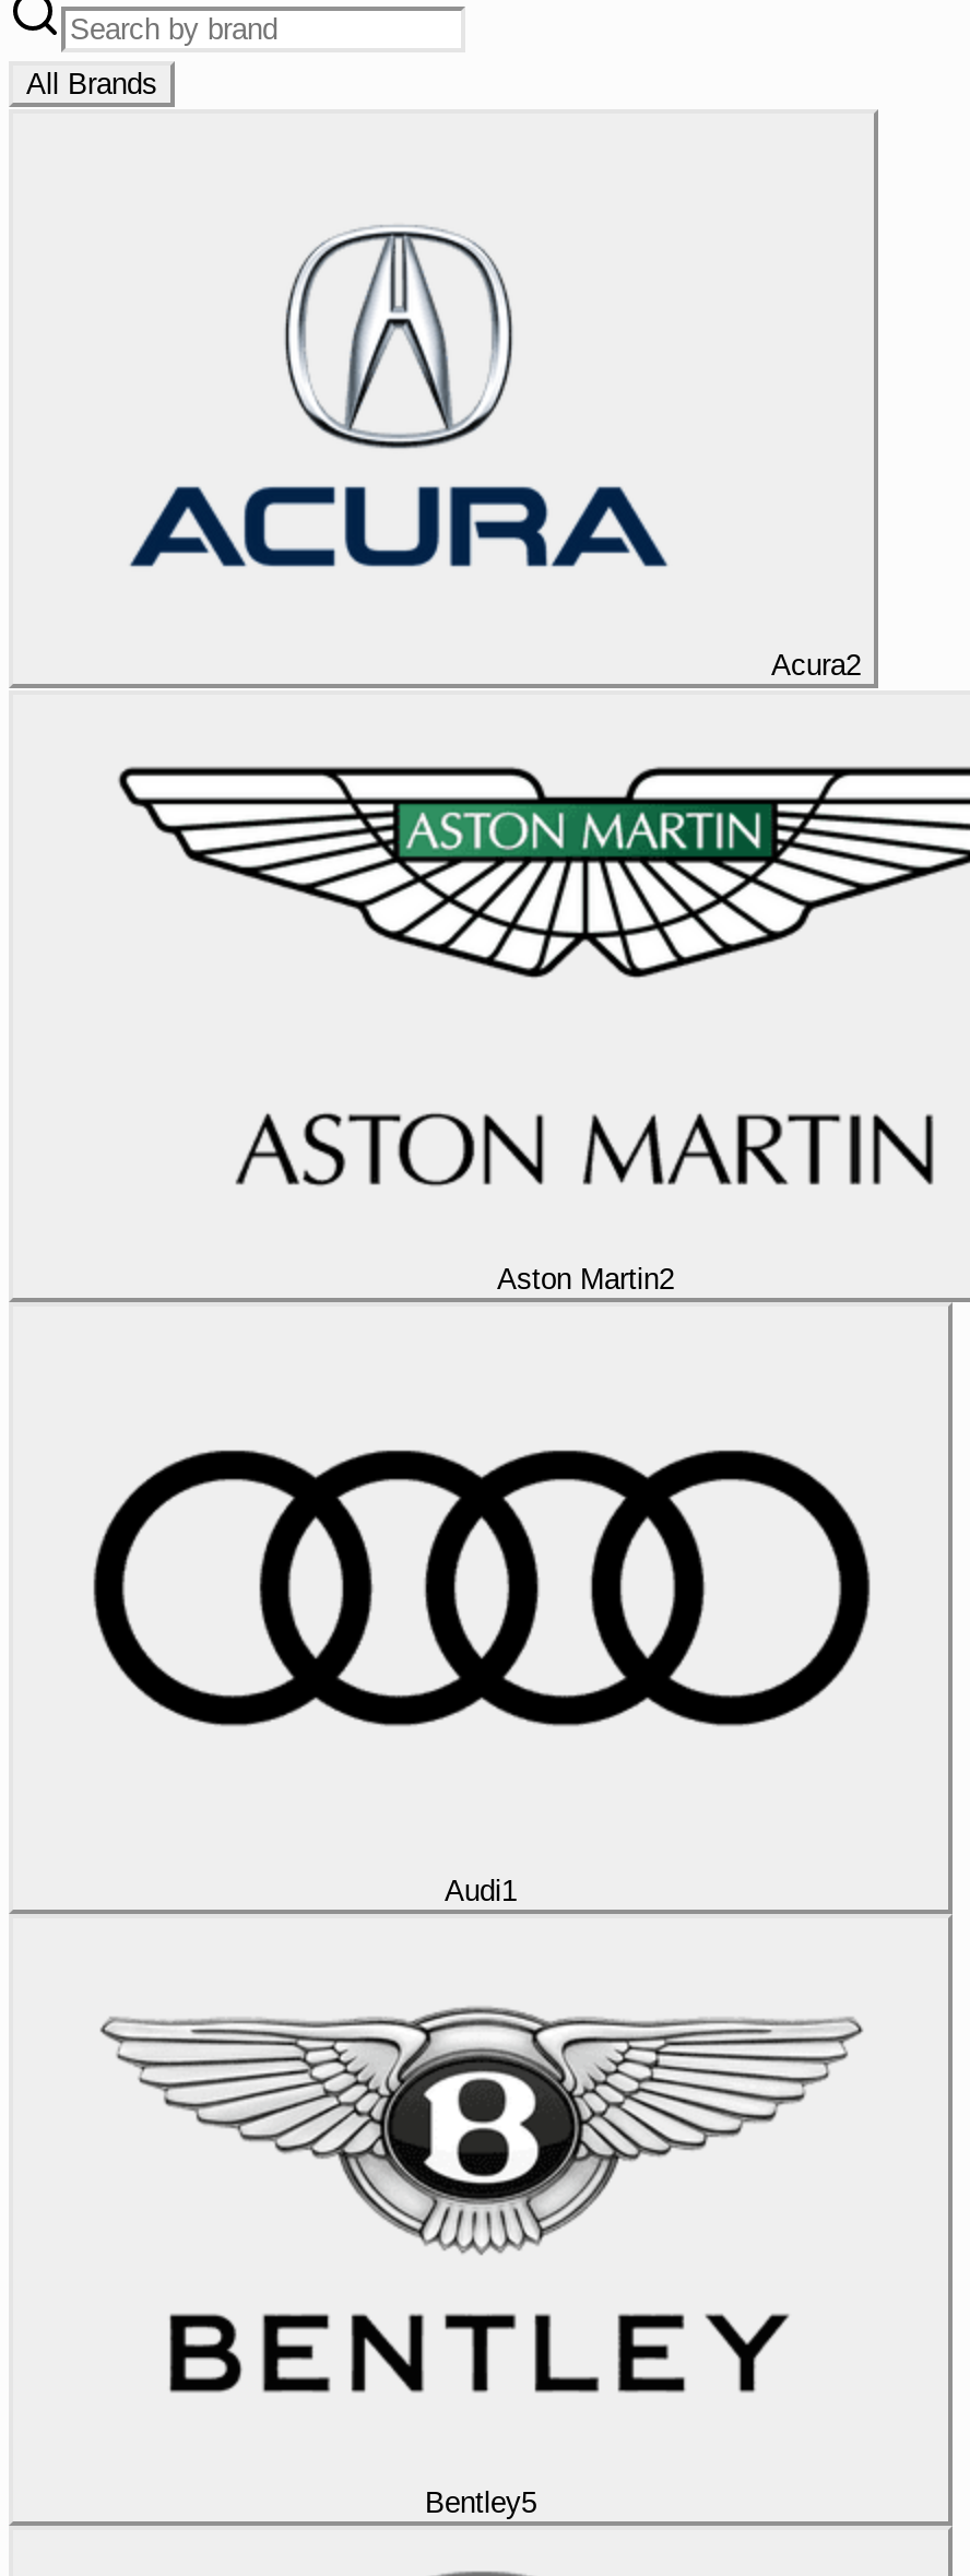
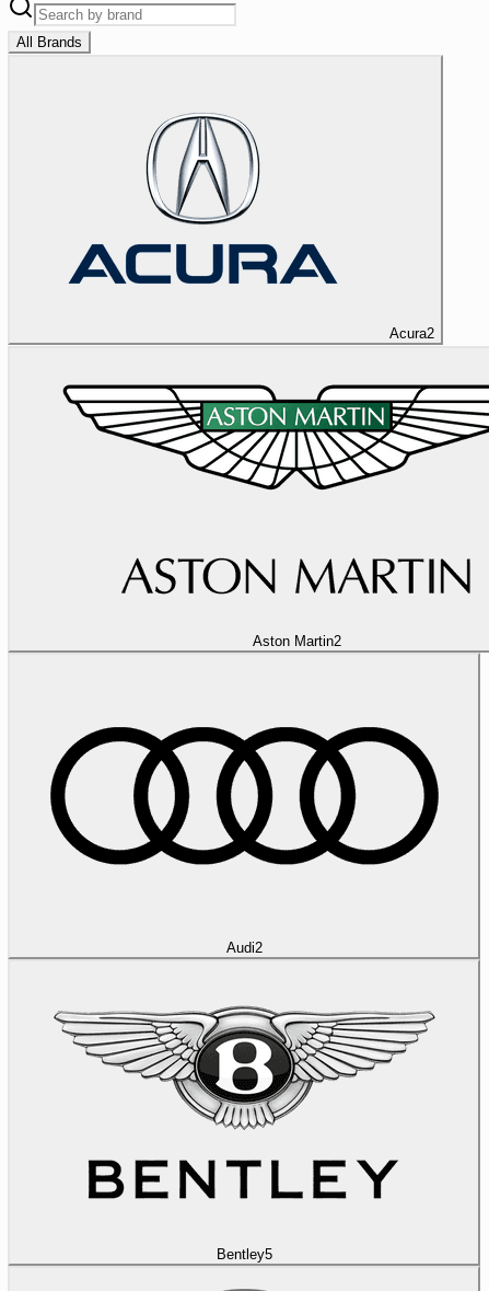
[445,1874,517,1907] Audi1 -> [226,939,262,956] Audi2

